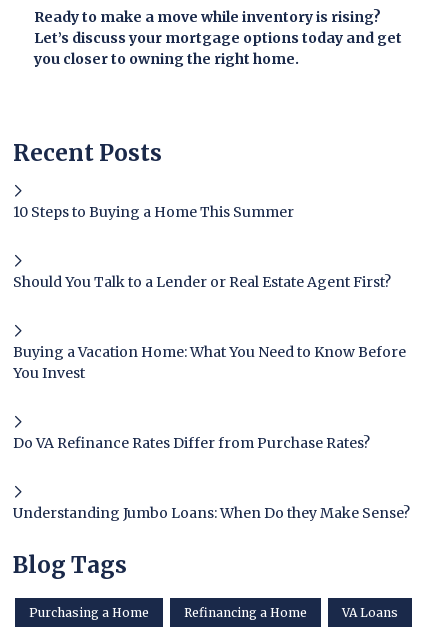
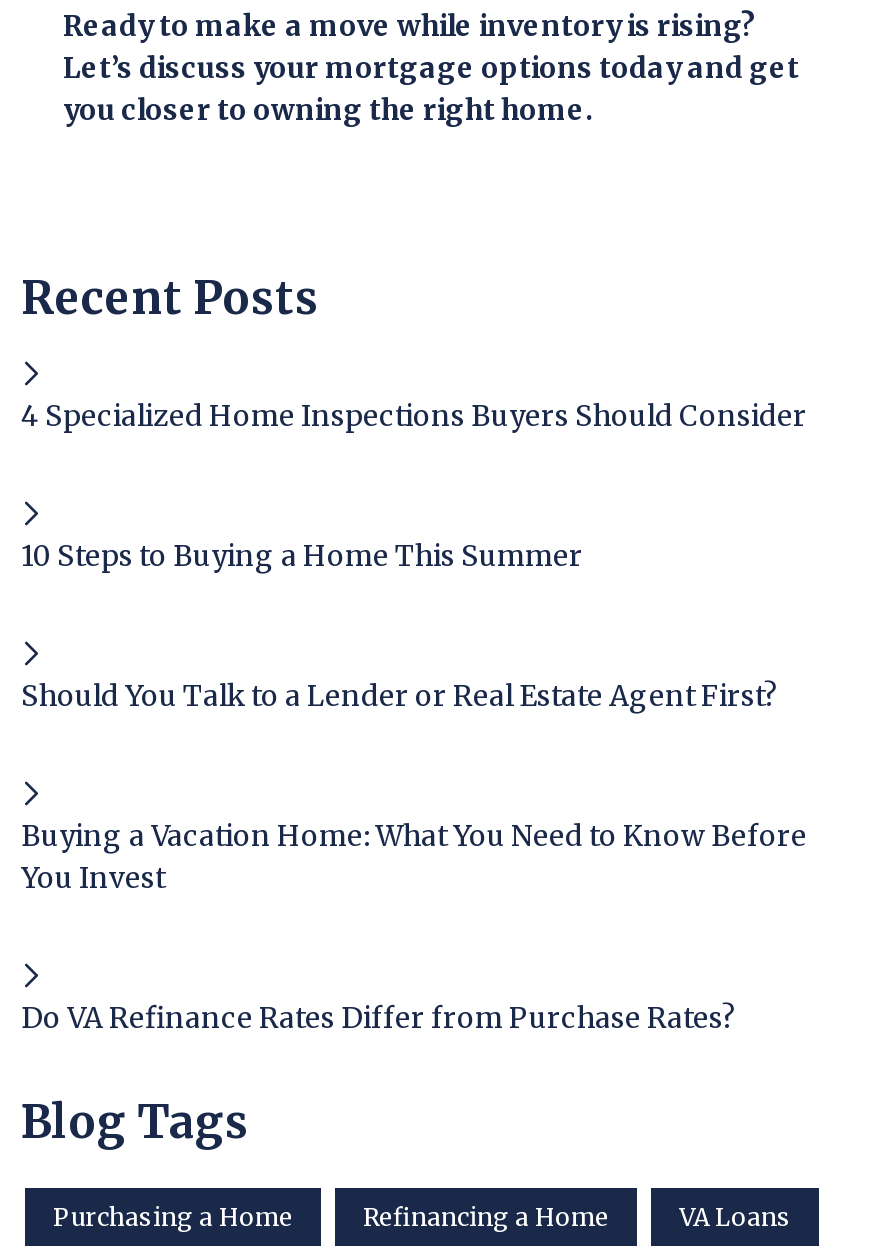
none -> [21,399,807,435] 4 Specialized Home Inspections Buyers Should Consider
moved [13,203,406,452] -> [21,539,807,1037]: 10 Steps to Buying a Home This Summer | Should You Talk to a Lender or Real Estate Agent First? | Buying a Vacation Home: What You Need to Know Before | You Invest | Do VA Refinance Rates Differ from Purchase Rates?
[13,504,410,522] Understanding Jumbo Loans: When Do they Make Sense? -> none

